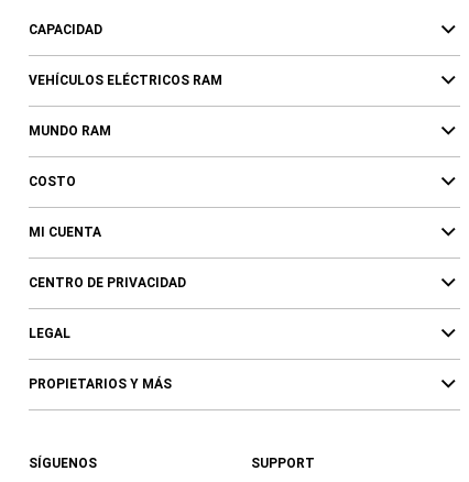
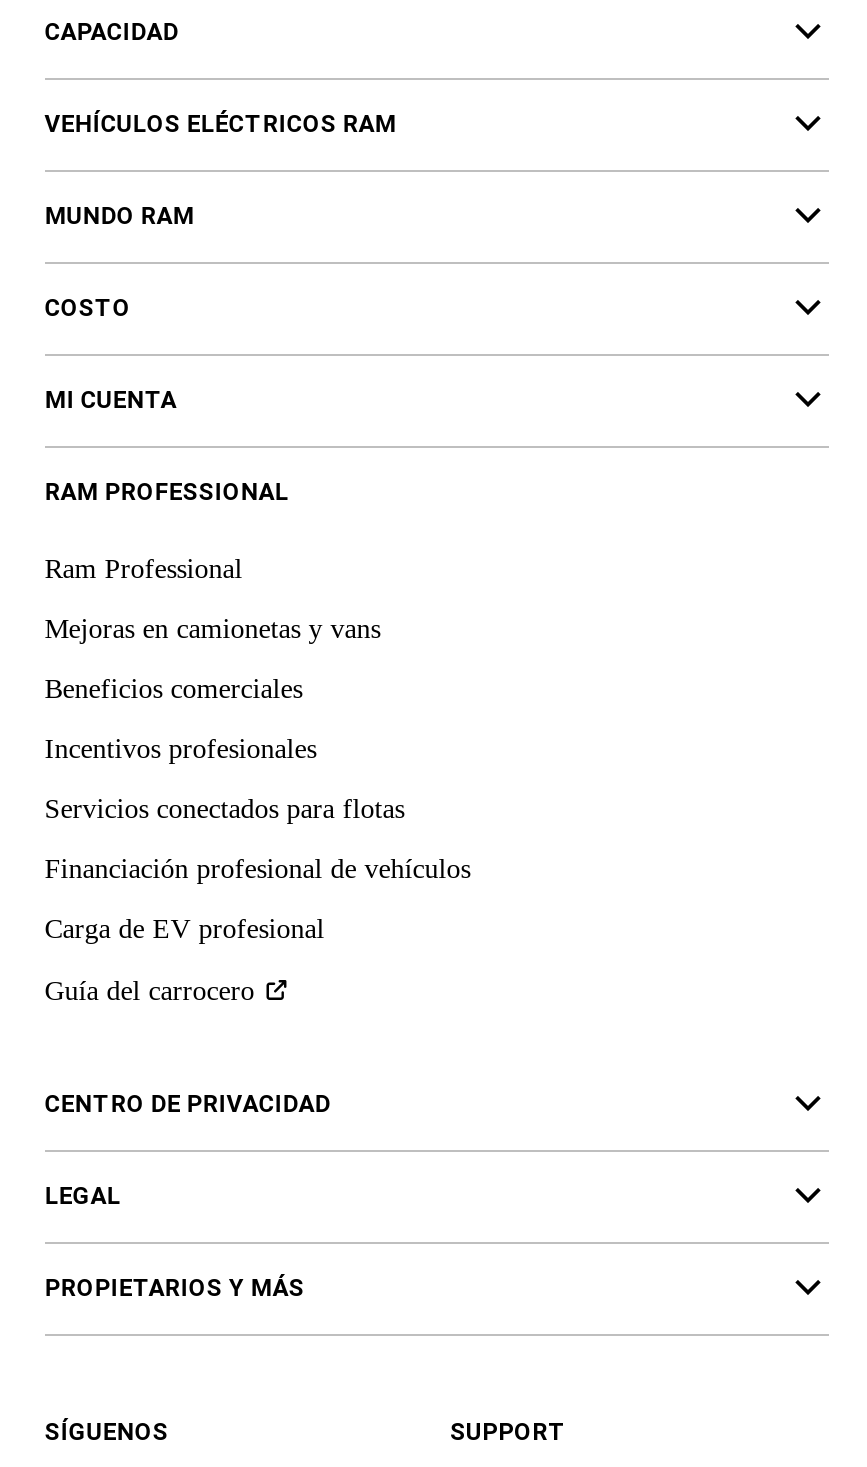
none -> [44,479,470,1007] RAM PROFESSIONAL | Ram Professional | Mejoras en camionetas y vans | Beneficios comerciales | Incentivos profesionales | Servicios conectados para flotas | Financiación profesional de vehículos | Carga de EV profesional | Guía del carrocero

